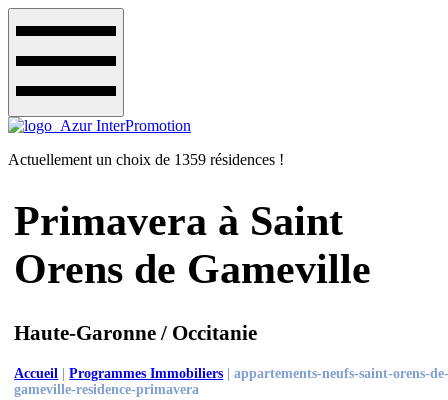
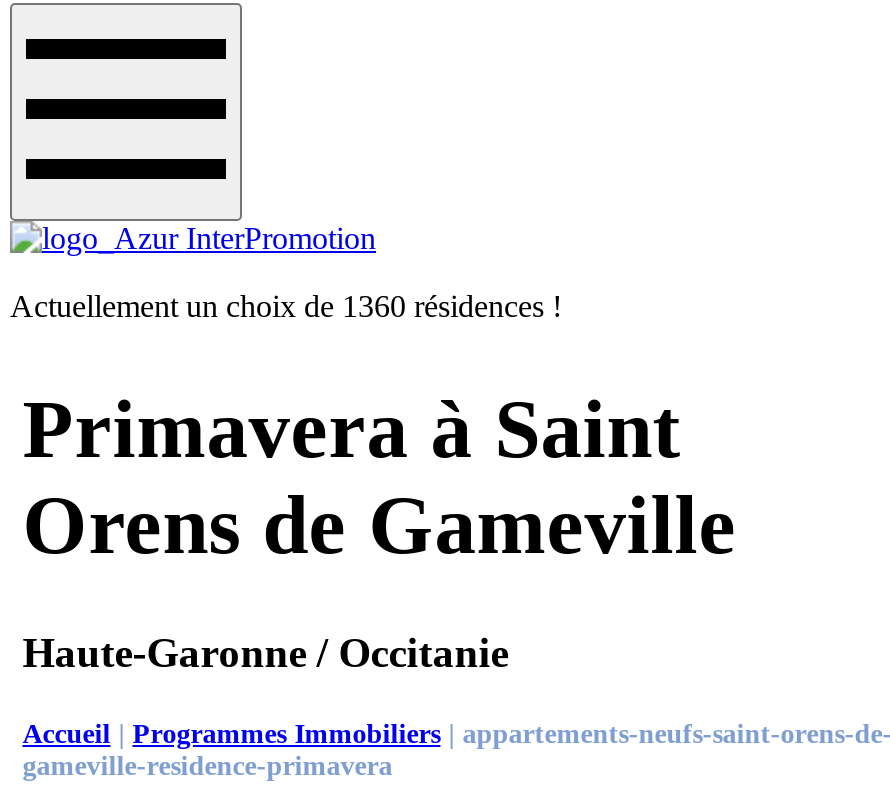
[8,151,284,168] Actuellement un choix de 1359 résidences ! -> [10,289,562,323] Actuellement un choix de 1360 résidences !

